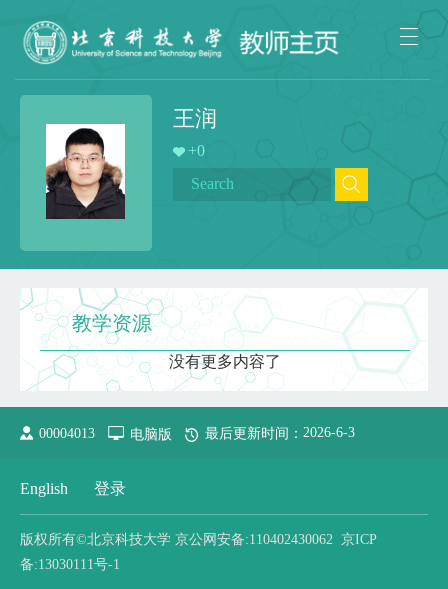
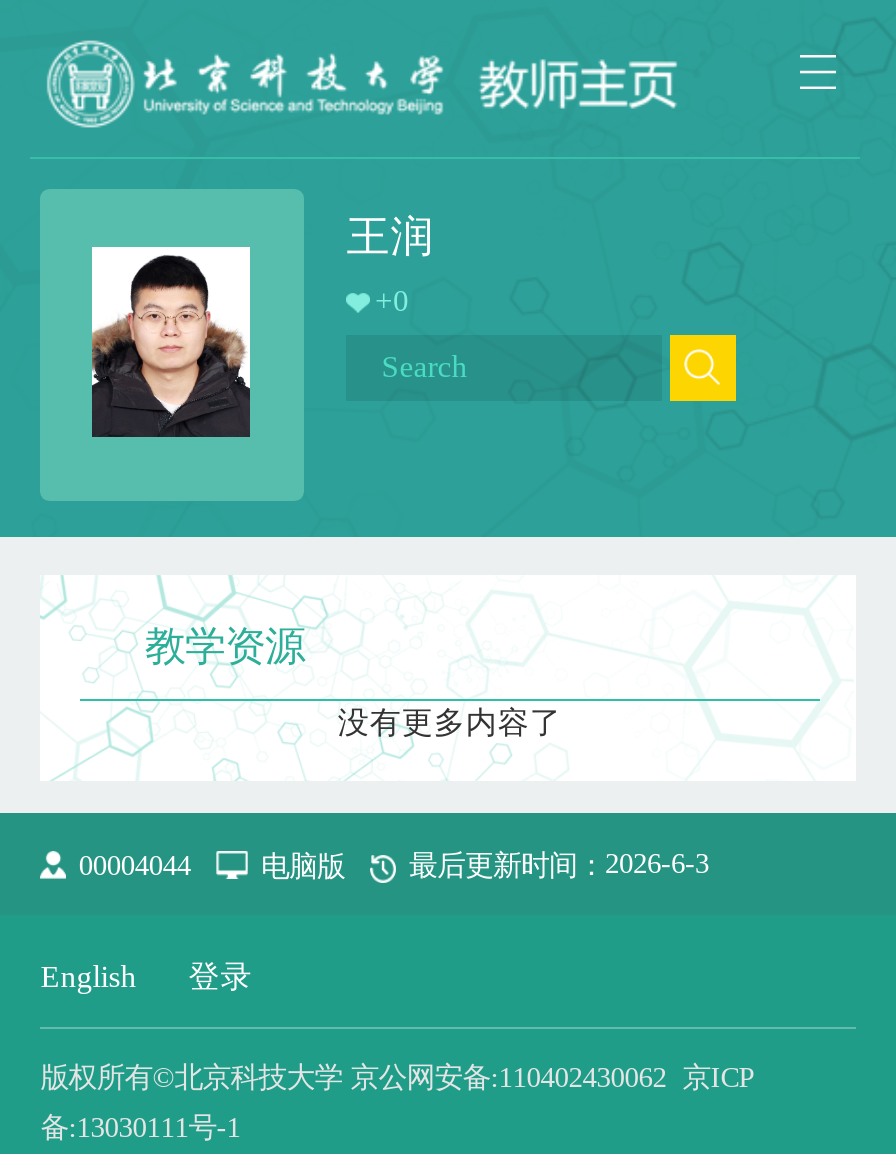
[39,425,95,441] 00004013 -> [79,849,191,881] 00004044

